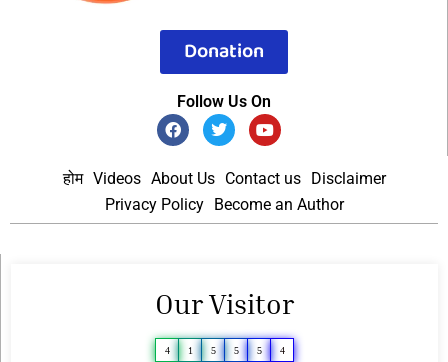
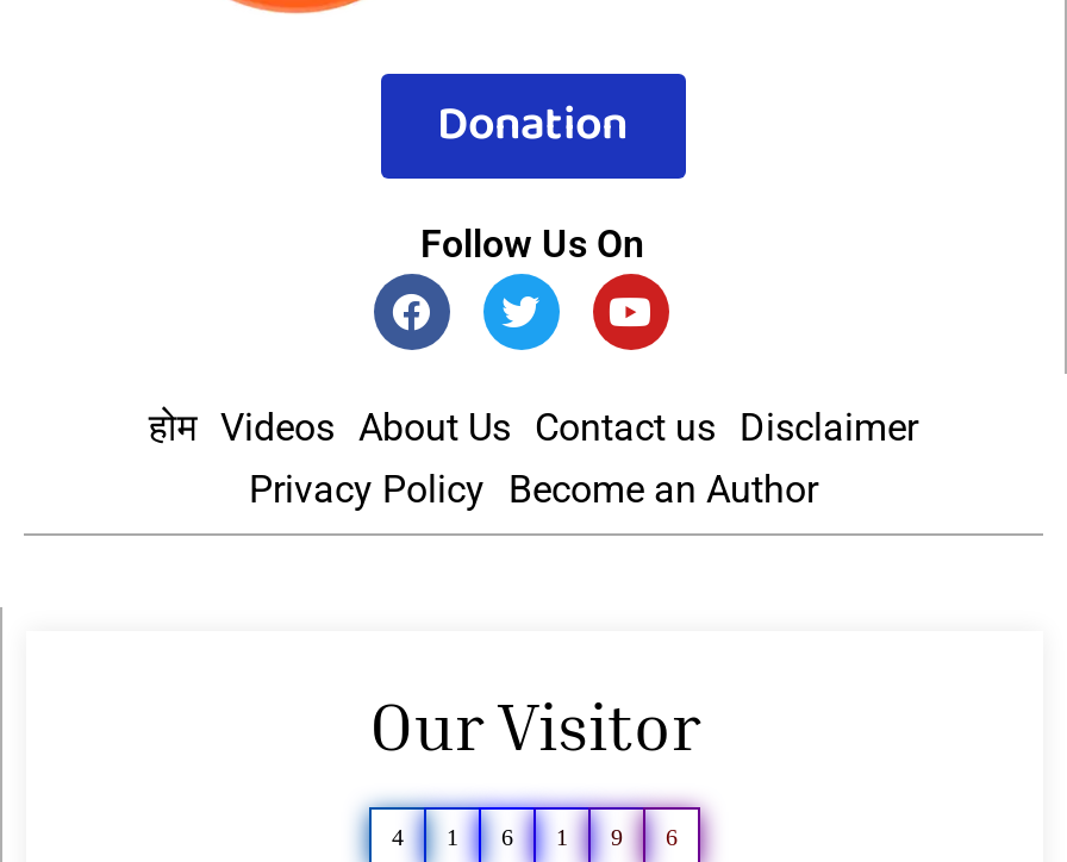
[210,345,215,356] 5 -> [501,823,513,849] 6
[233,345,238,356] 5 -> [556,823,568,849] 1
[256,345,261,356] 5 -> [611,823,623,849] 9
[279,345,284,356] 4 -> [666,823,678,849] 6

